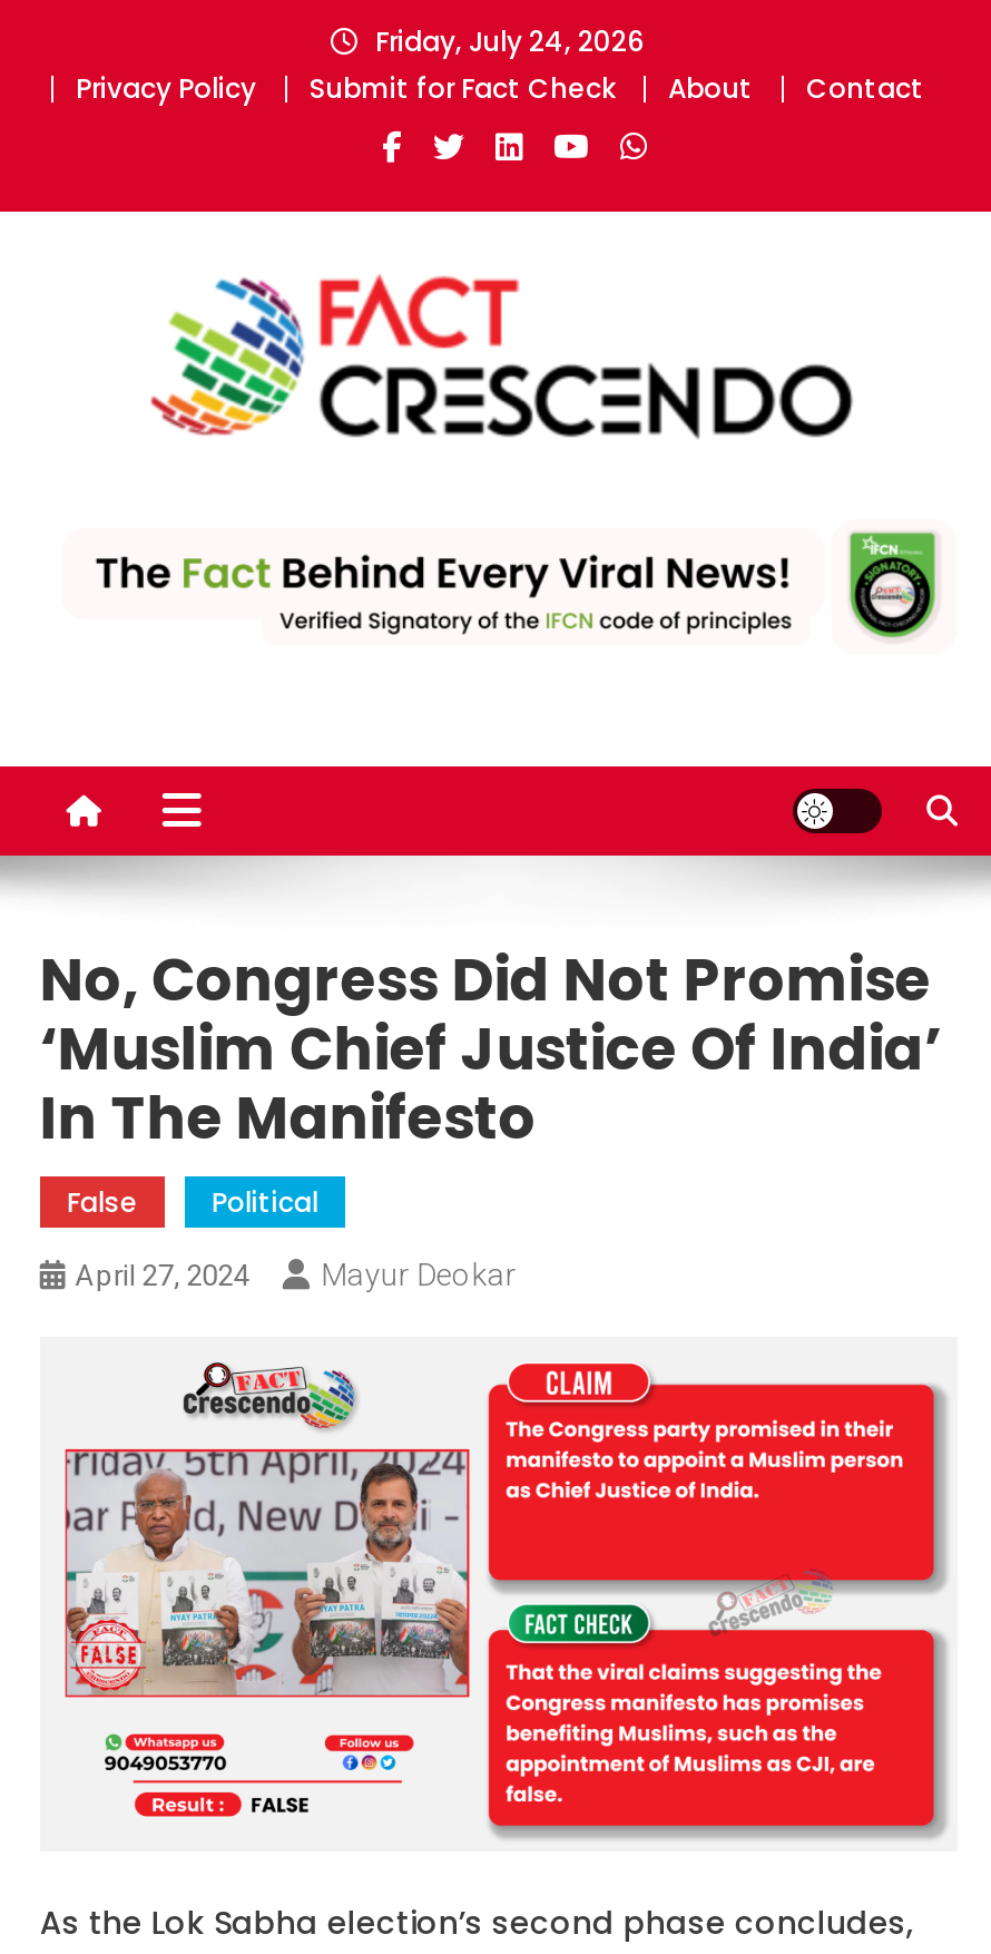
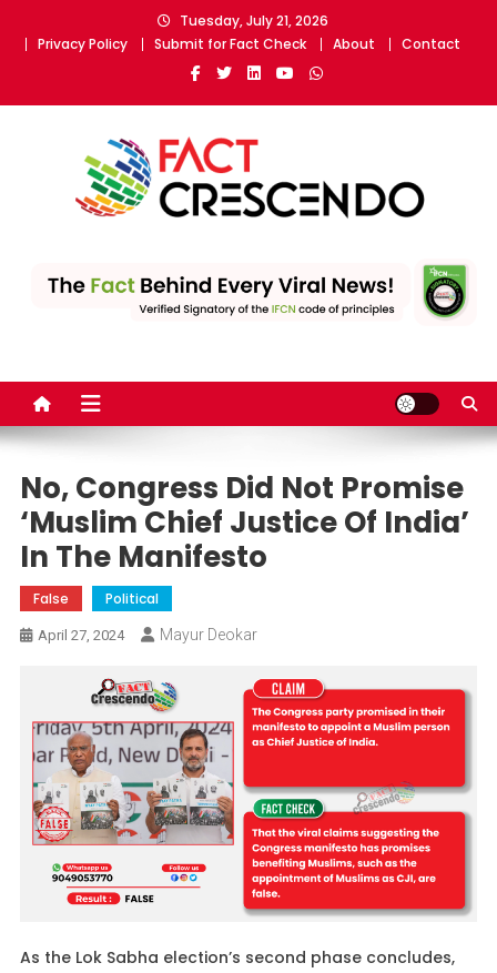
[375,22,645,60] Friday, July 24, 2026 -> [180,11,328,30] Tuesday, July 21, 2026

